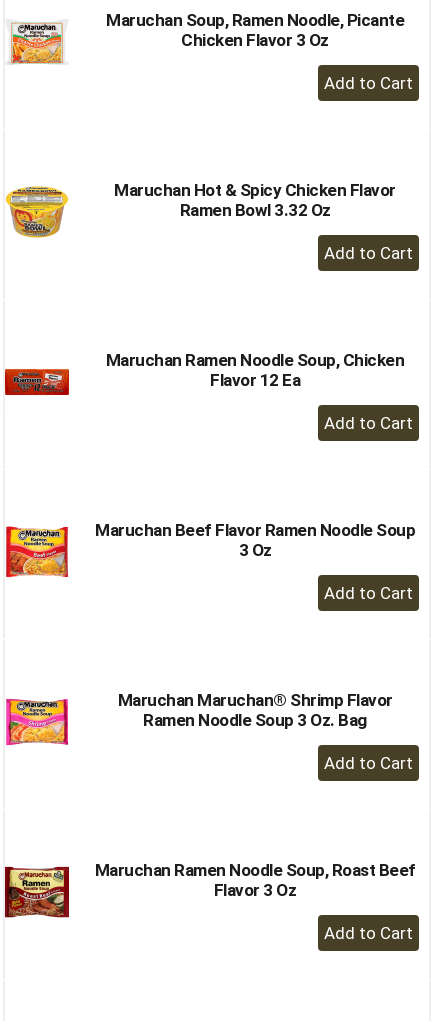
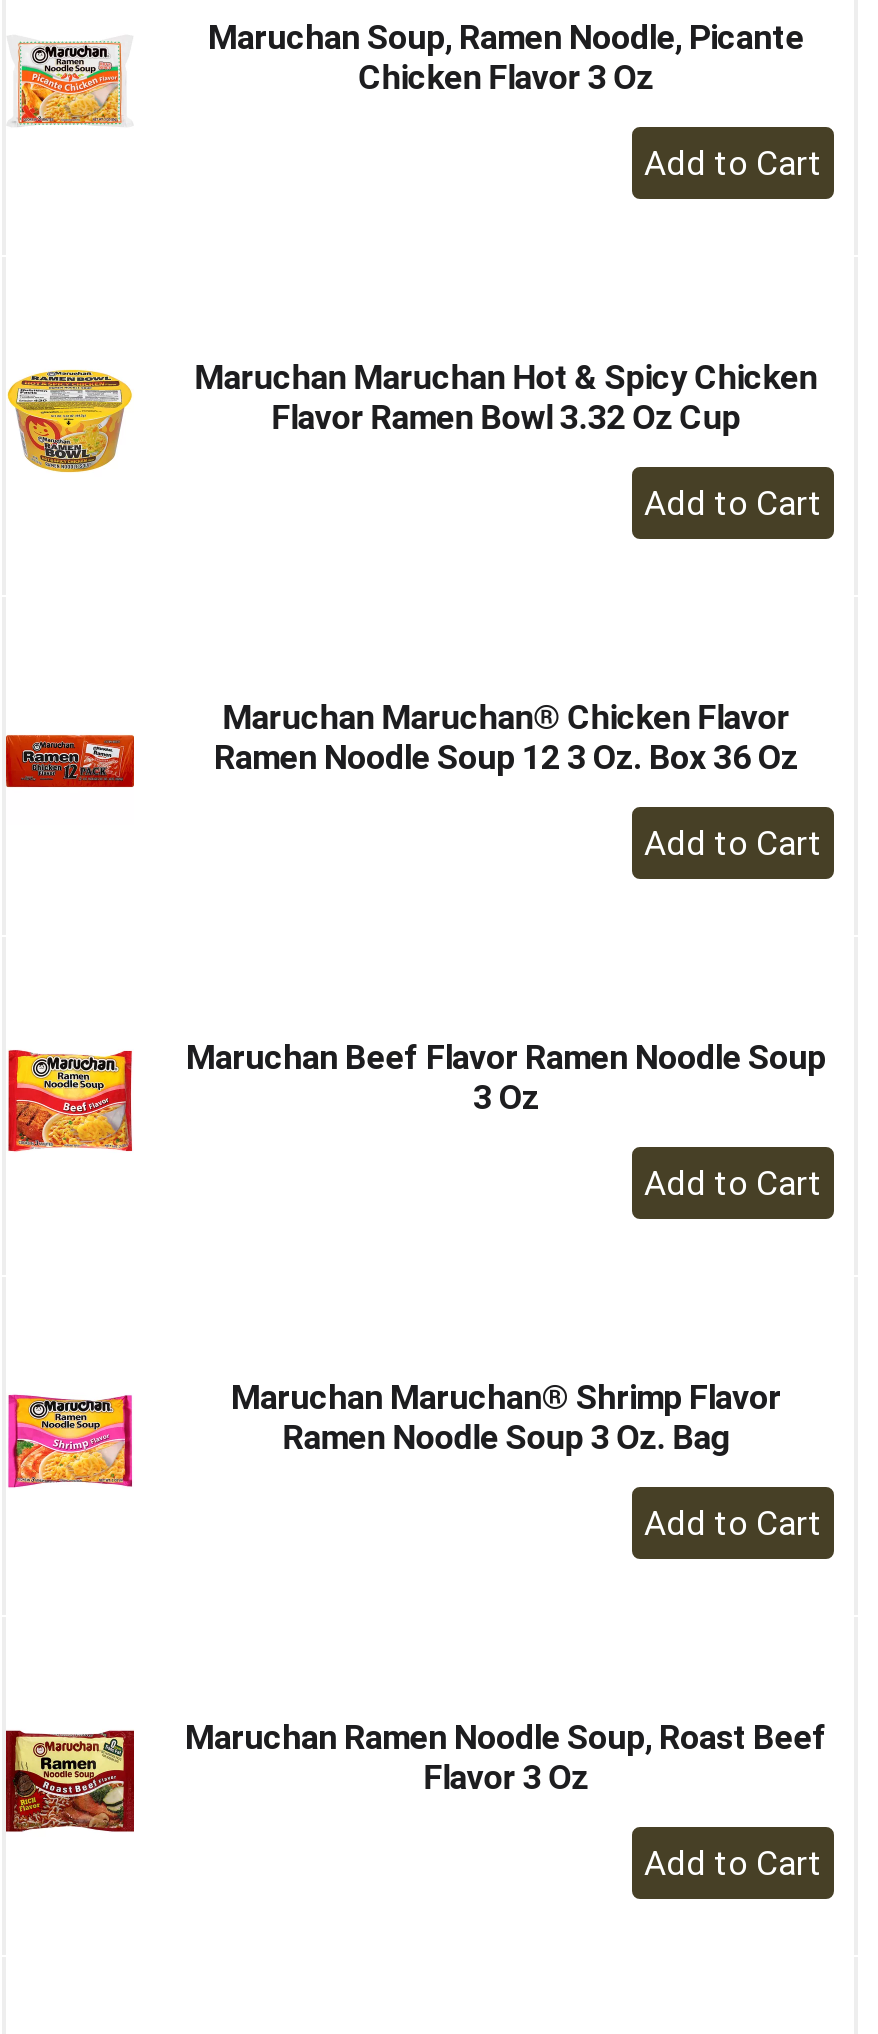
[114,180,396,220] Maruchan Hot & Spicy Chicken Flavor | Ramen Bowl 3.32 Oz -> [194,357,818,437] Maruchan Maruchan Hot & Spicy Chicken | Flavor Ramen Bowl 3.32 Oz Cup
[106,350,404,390] Maruchan Ramen Noodle Soup, Chicken | Flavor 12 Ea -> [214,697,798,777] Maruchan Maruchan® Chicken Flavor | Ramen Noodle Soup 12 3 Oz. Box 36 Oz

